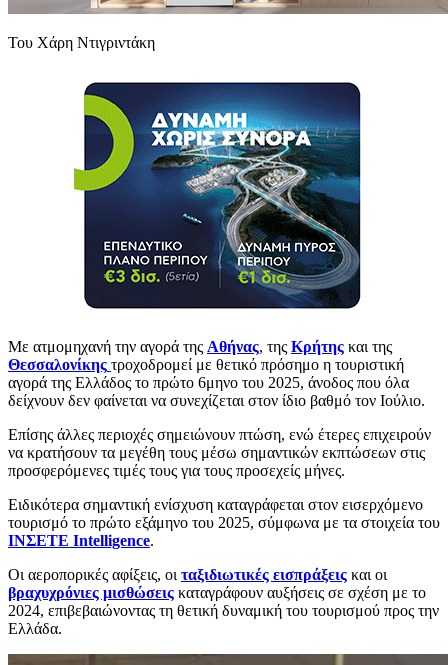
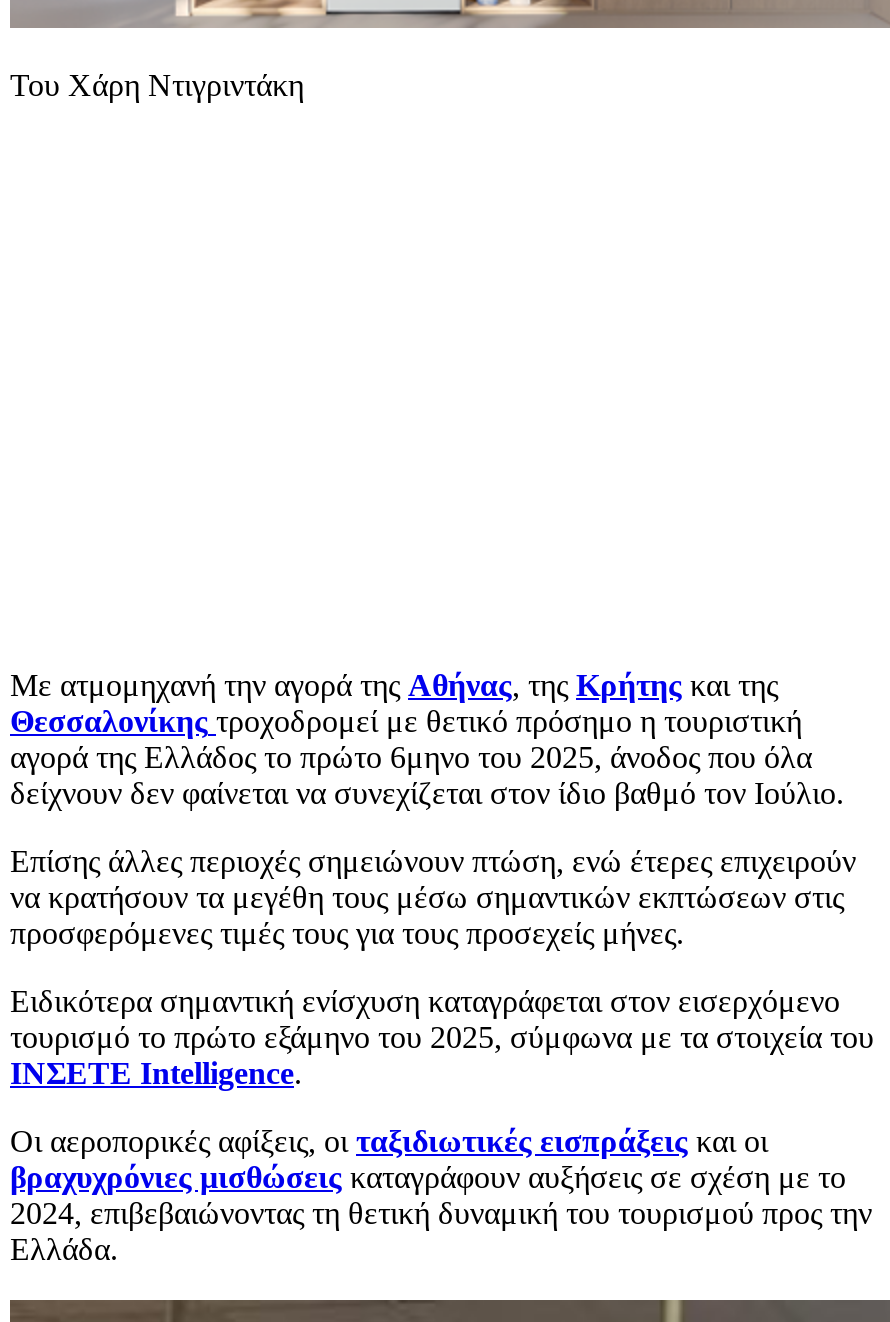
[73,81,361,310] [image] -> none

